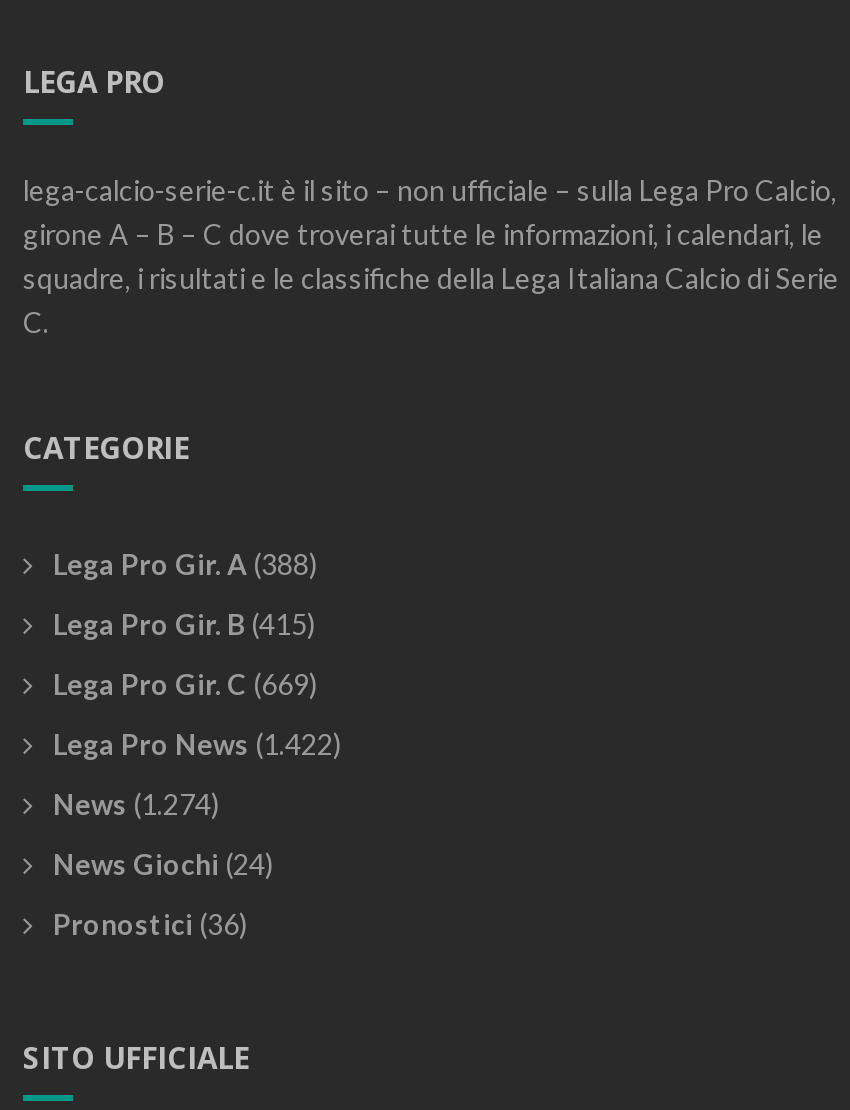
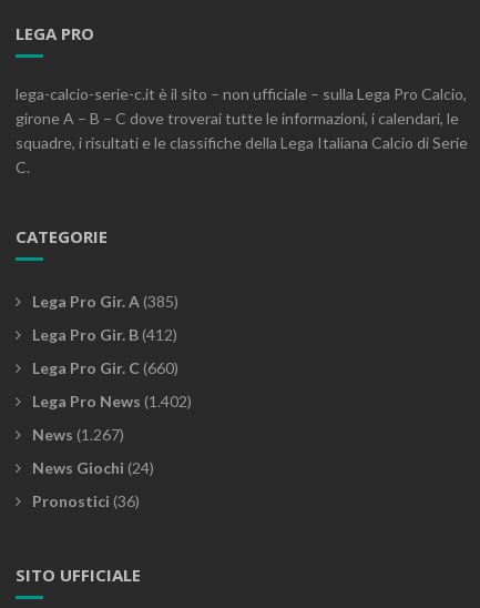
[53,546,317,580] Lega Pro Gir. A (388) -> [32,291,178,310] Lega Pro Gir. A (385)
[53,606,315,640] Lega Pro Gir. B (415) -> [32,325,177,343] Lega Pro Gir. B (412)
[53,666,317,700] Lega Pro Gir. C (669) -> [32,358,178,377] Lega Pro Gir. C (660)
[53,726,341,760] Lega Pro News (1.422) -> [32,391,192,410] Lega Pro News (1.402)
[53,786,219,820] News (1.274) -> [32,424,124,443] News (1.267)

